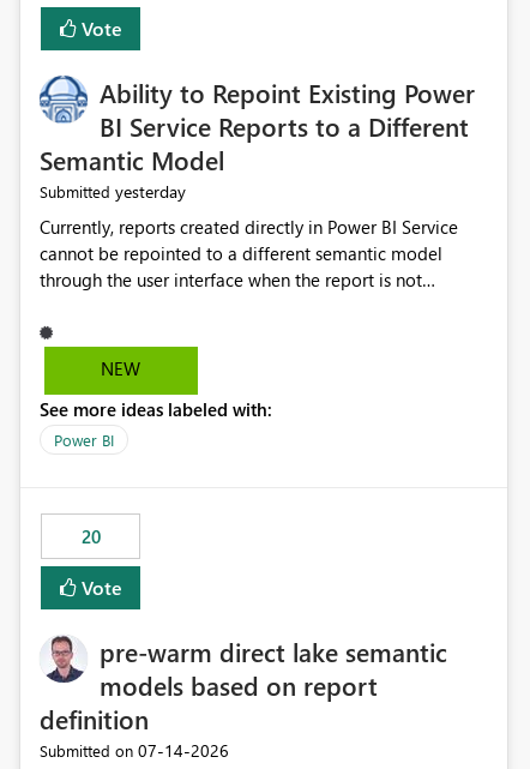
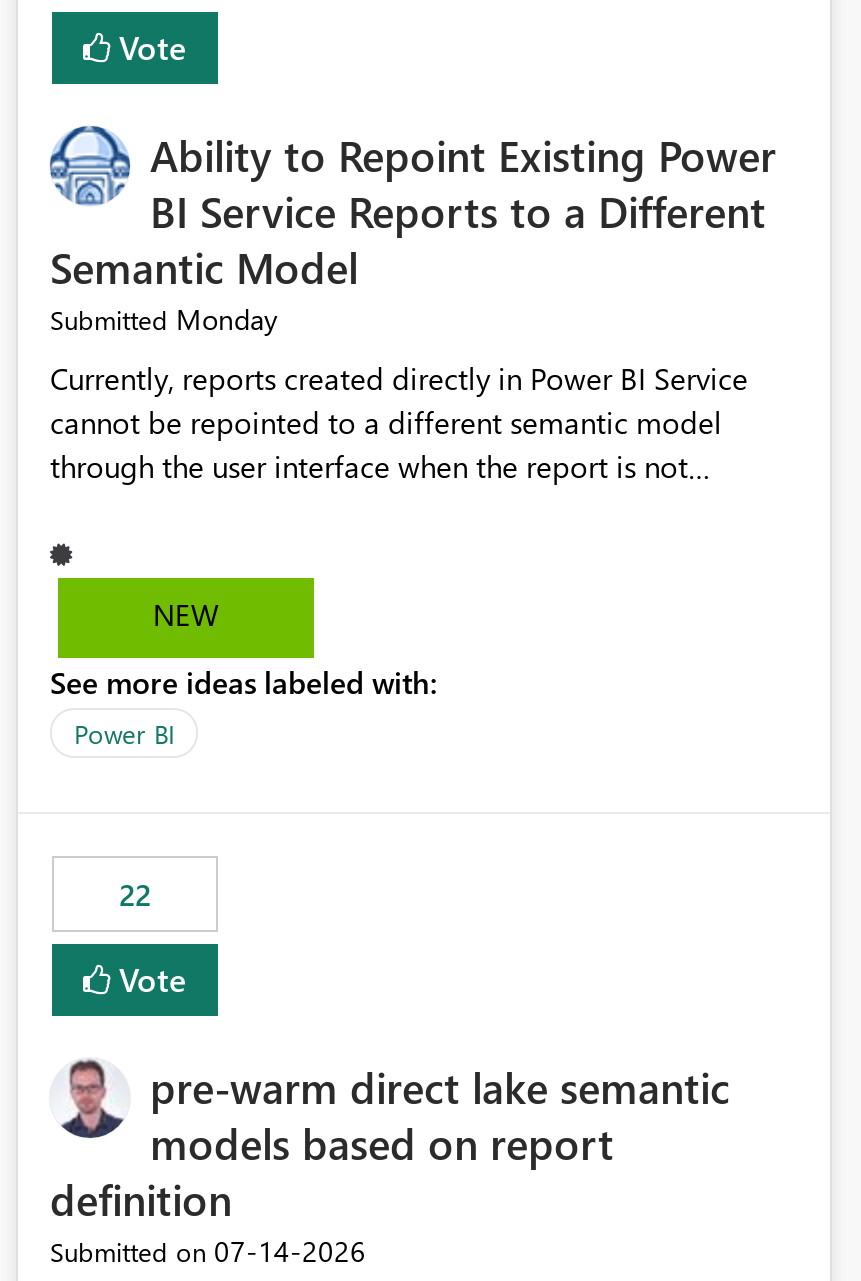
[40,180,186,203] Submitted yesterday -> [50,301,278,339] Submitted Monday
[81,525,100,549] 20 -> [119,875,151,915] 22

